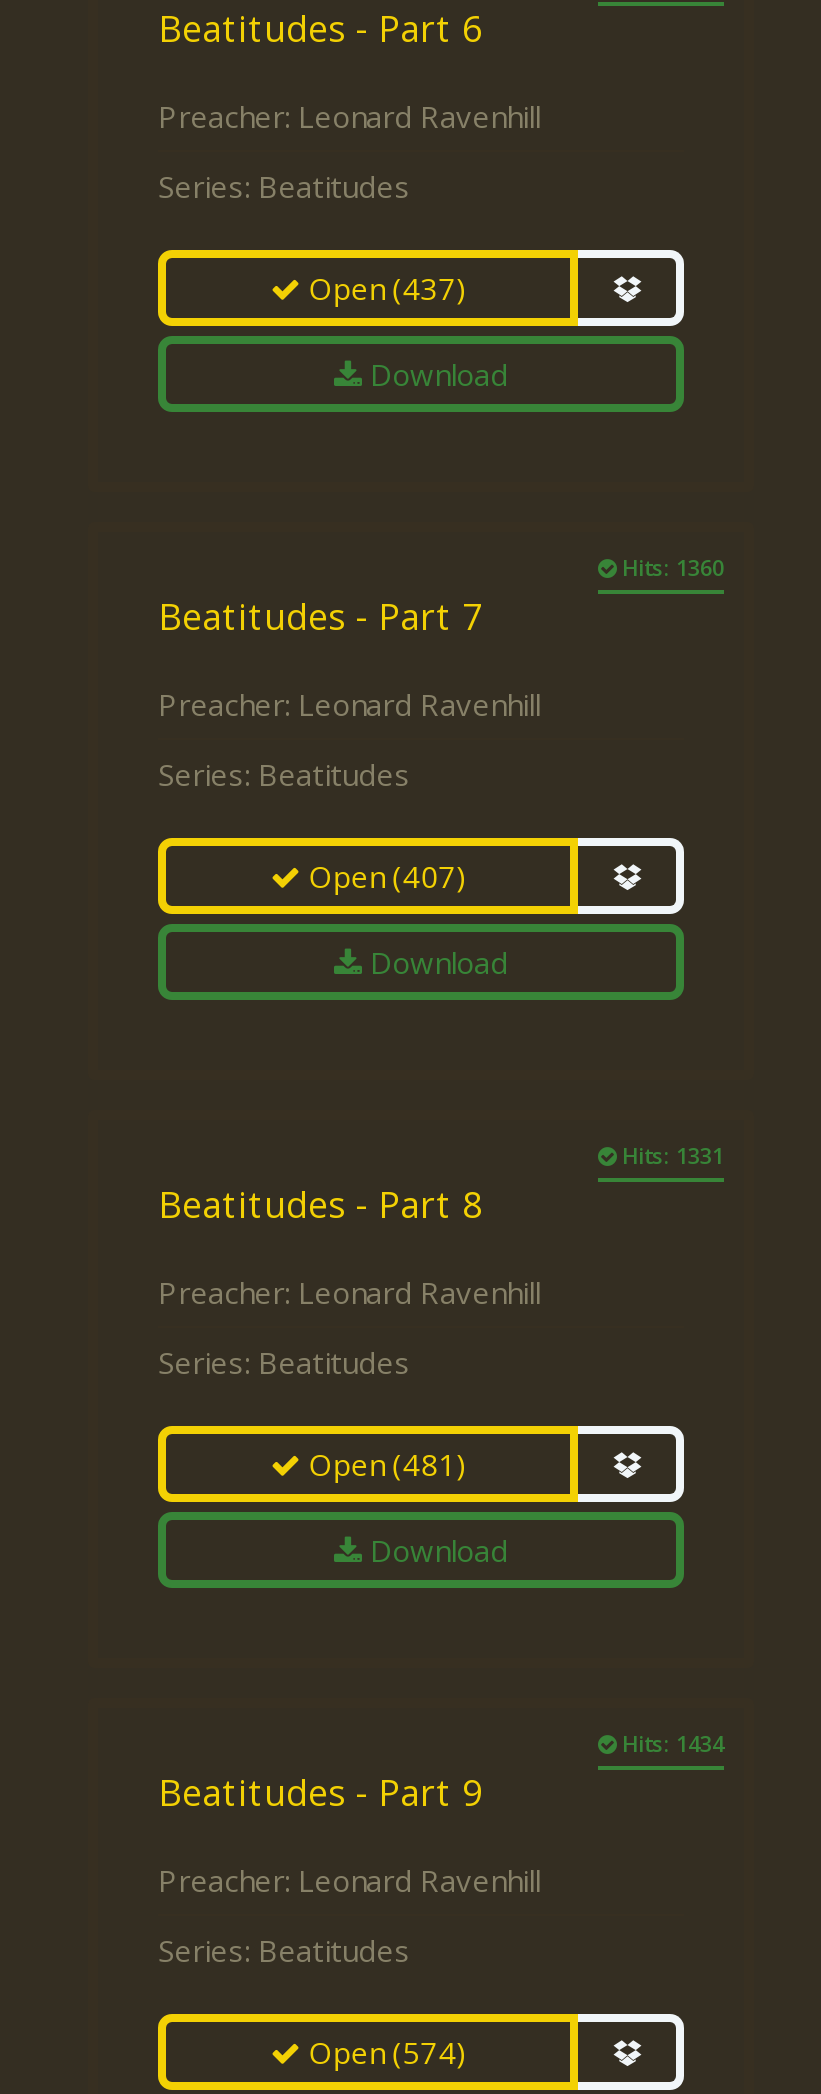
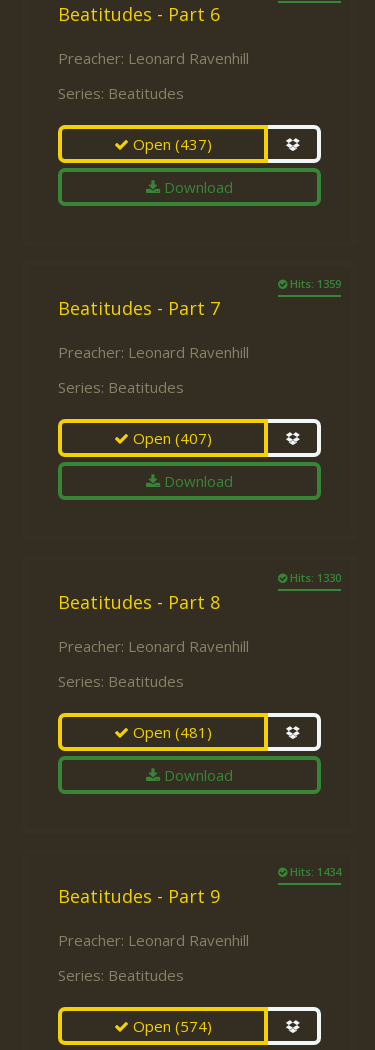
[616,553,724,583] Hits: 1360 -> [287,276,341,291] Hits: 1359
[616,1141,724,1171] Hits: 1331 -> [287,570,341,585] Hits: 1330

